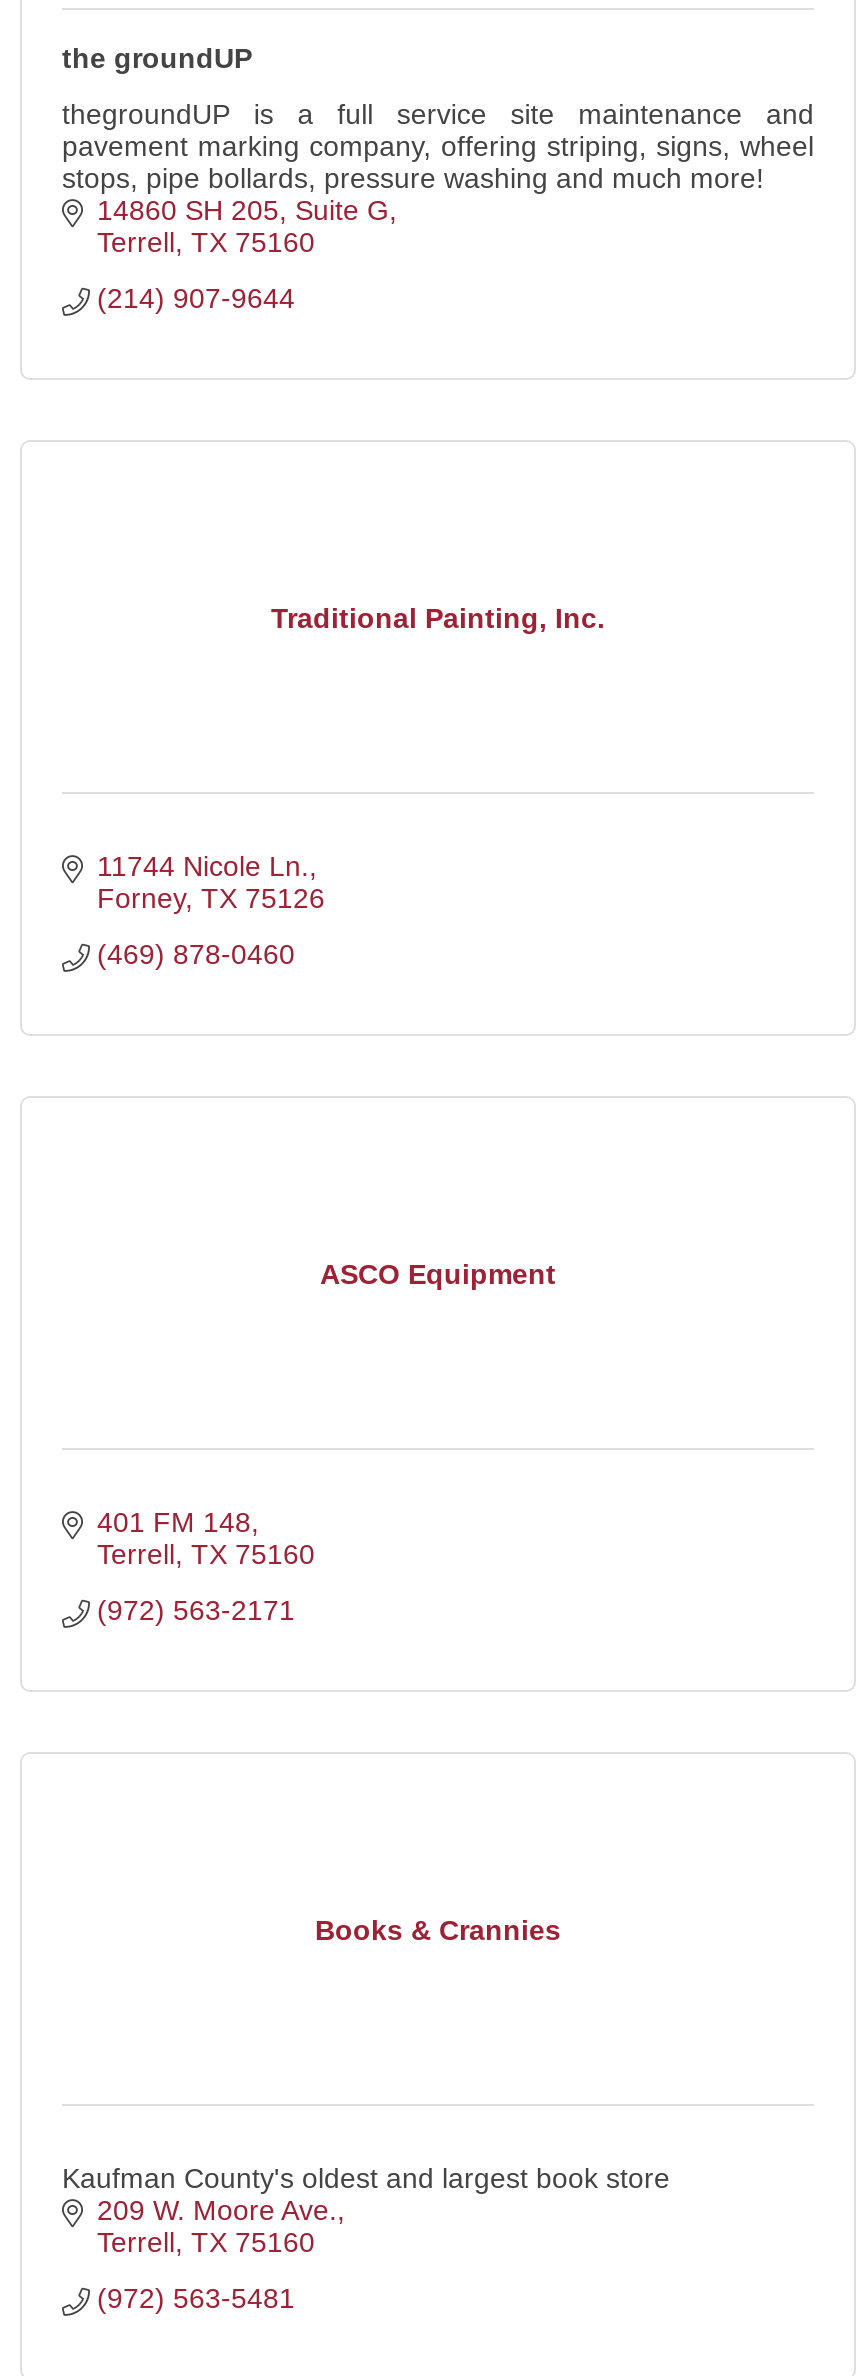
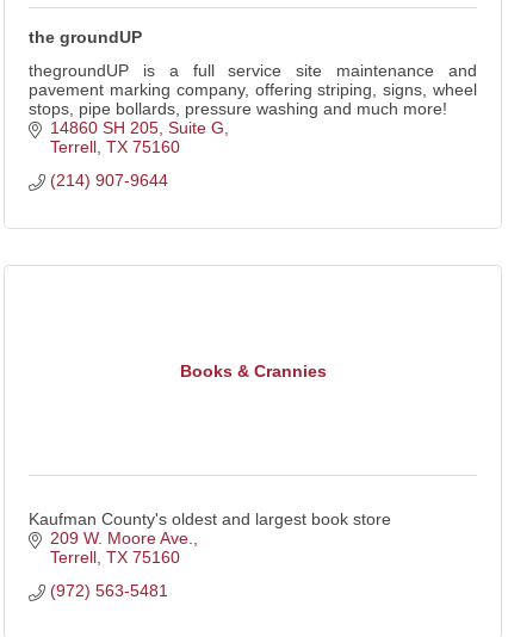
[271,601,605,633] Traditional Painting, Inc. -> none
[97,850,325,970] 11744 Nicole Ln. | Forney TX 75126 | (469) 878-0460 -> none
[320,1257,556,1289] ASCO Equipment -> none
[97,1506,315,1626] 401 FM 148 | Terrell TX 75160 | (972) 563-2171 -> none

